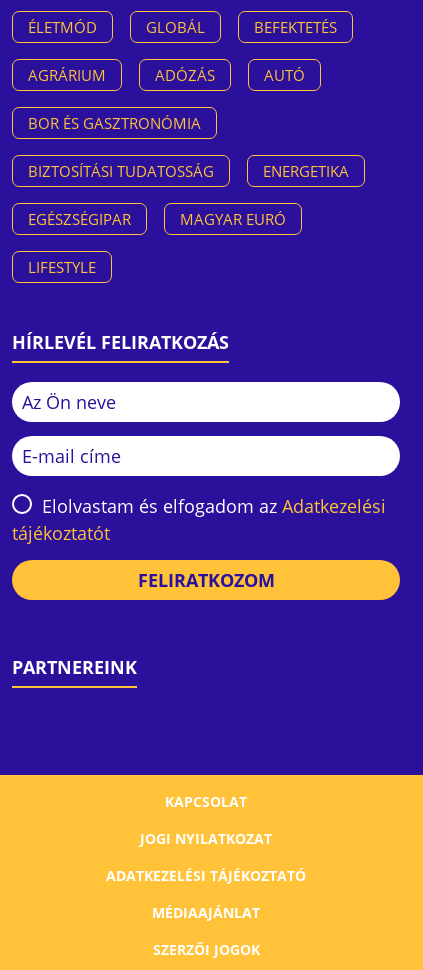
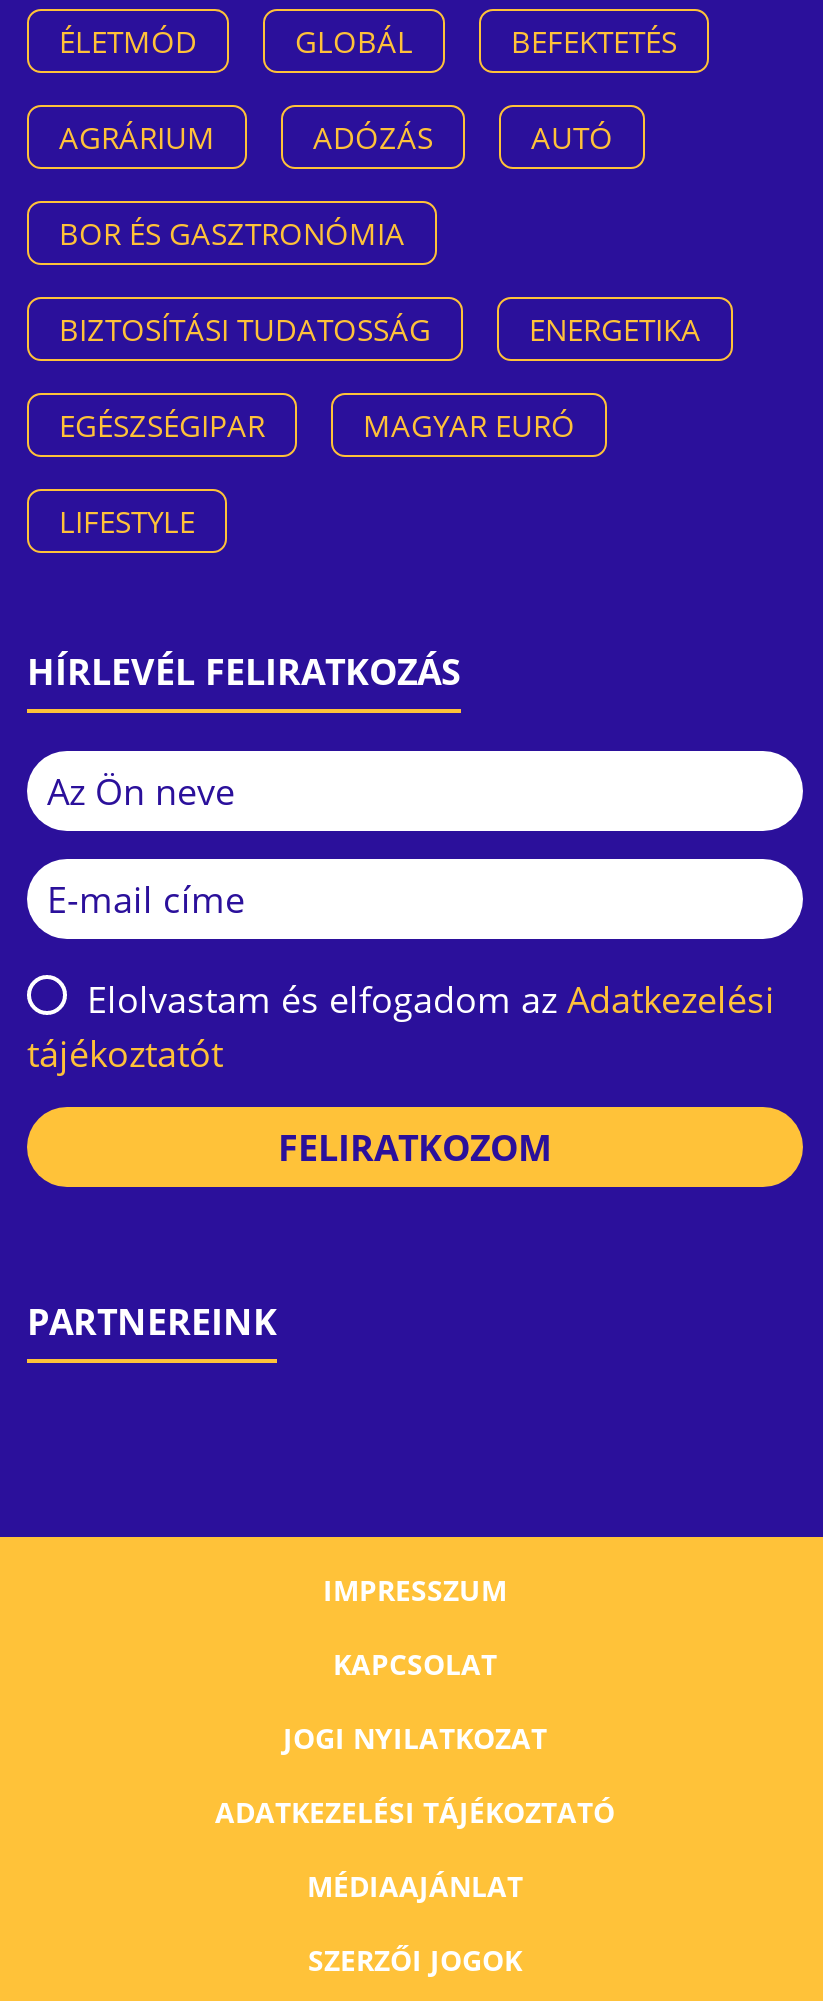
none -> [323,1571,507,1609] IMPRESSZUM

